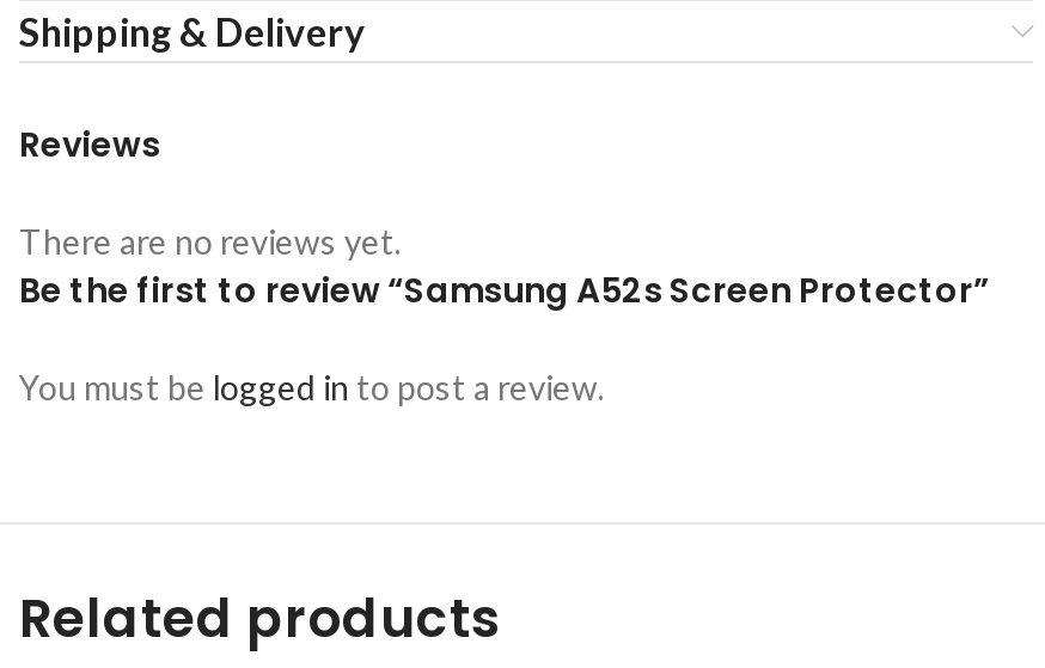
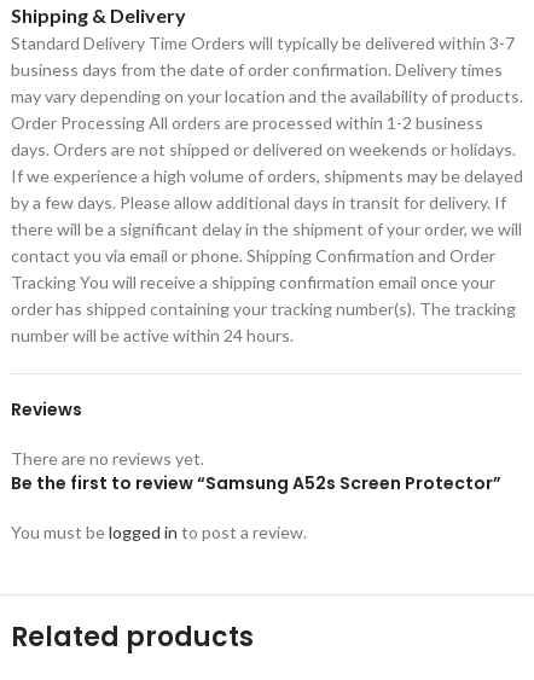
none -> [11,33,523,346] Standard Delivery Time Orders will typically be delivered within 3-7 | business days from the date of order confirmation. Delivery times | may vary depending on your location and the availability of products. | Order Processing All orders are processed within 1-2 business | days. Orders are not shipped or delivered on weekends or holidays. | If we experience a high volume of orders, shipments may be delayed | by a few days. Please allow additional days in transit for delivery. If | there will be a significant delay in the shipment of your order, we will | contact you via email or phone. Shipping Confirmation and Order | Tracking You will receive a shipping confirmation email once your | order has shipped containing your tracking number(s). The tracking | number will be active within 24 hours.

